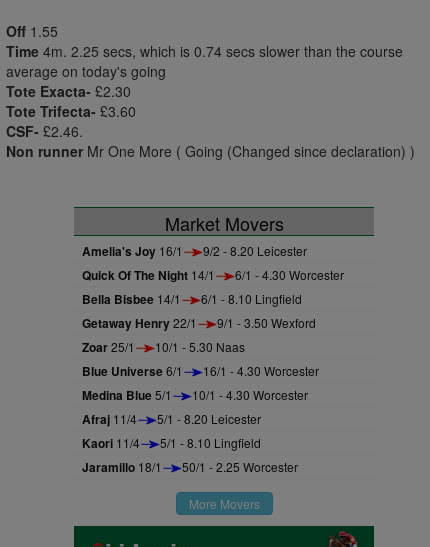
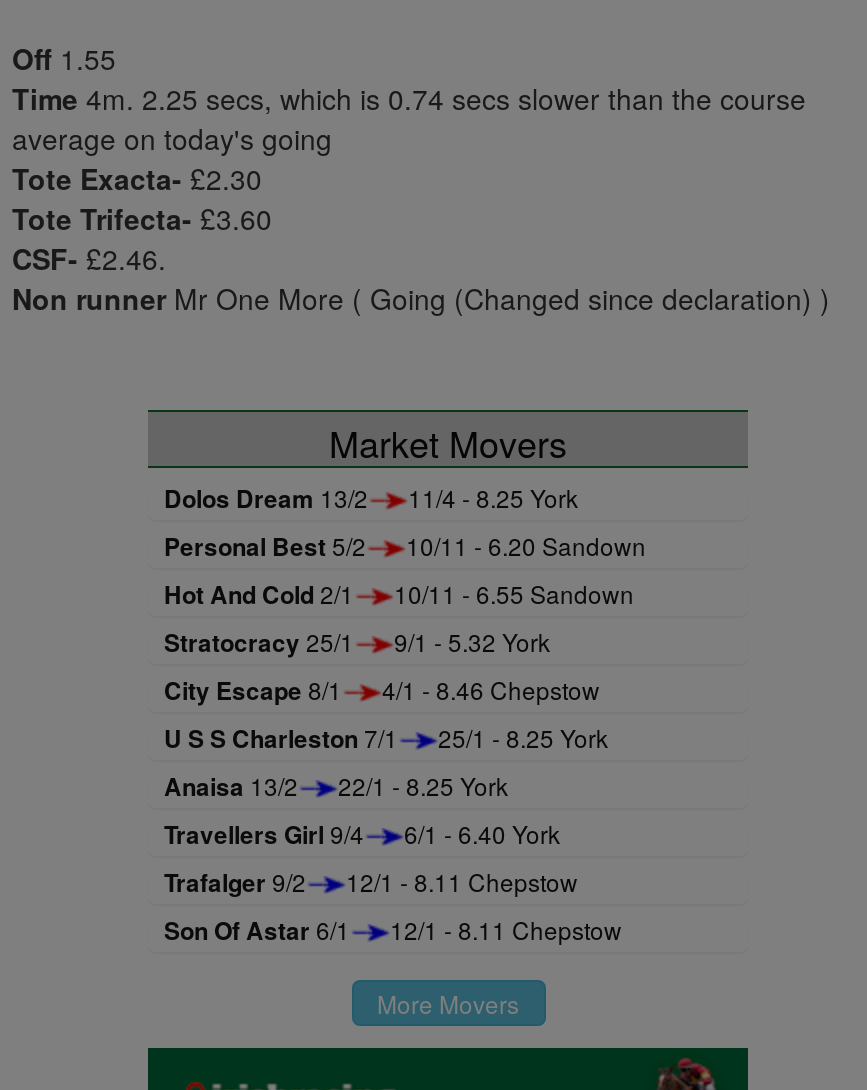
[82,242,344,476] Amelia's Joy 16/1 | 9/2 - 8.20 Leicester | Quick Of The Night 14/1 | 6/1 - 4.30 Worcester | Bella Bisbee 14/1 | 6/1 - 8.10 Lingfield | Getaway Henry 22/1 | 9/1 - 3.50 Wexford | Zoar 25/1 | 10/1 - 5.30 Naas | Blue Universe 6/1 | 16/1 - 4.30 Worcester | Medina Blue 5/1 | 10/1 - 4.30 Worcester | Afraj 11/4 | 5/1 - 8.20 Leicester | Kaori 11/4 | 5/1 - 8.10 Lingfield | Jaramillo 18/1 | 50/1 - 2.25 Worcester -> [164,480,646,948] Dolos Dream 13/2 | 11/4 - 8.25 York | Personal Best 5/2 | 10/11 - 6.20 Sandown | Hot And Cold 2/1 | 10/11 - 6.55 Sandown | Stratocracy 25/1 | 9/1 - 5.32 York | City Escape 8/1 | 4/1 - 8.46 Chepstow | U S S Charleston 7/1 | 25/1 - 8.25 York | Anaisa 13/2 | 22/1 - 8.25 York | Travellers Girl 9/4 | 6/1 - 6.40 York | Trafalger 9/2 | 12/1 - 8.11 Chepstow | Son Of Astar 6/1 | 12/1 - 8.11 Chepstow

